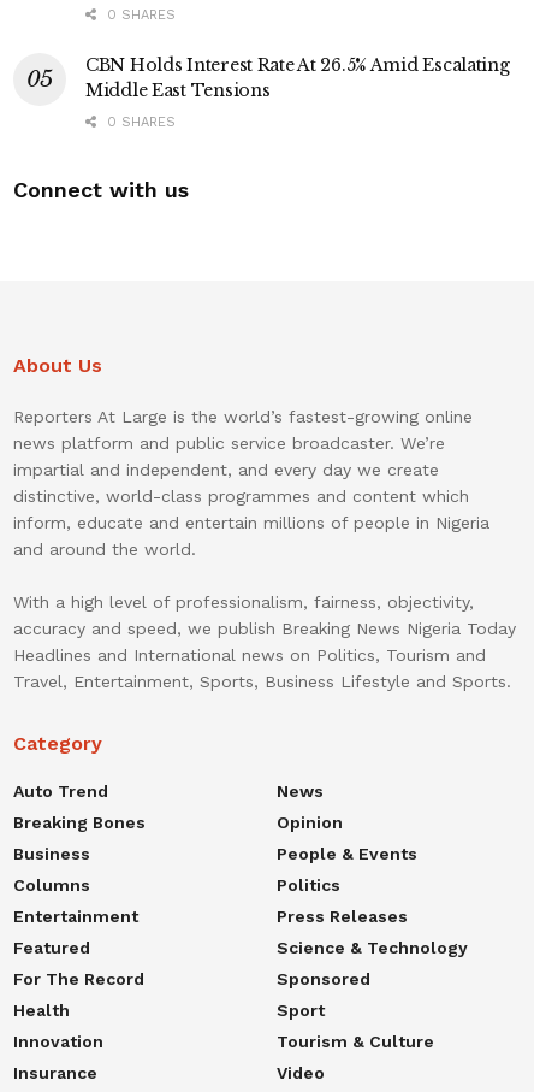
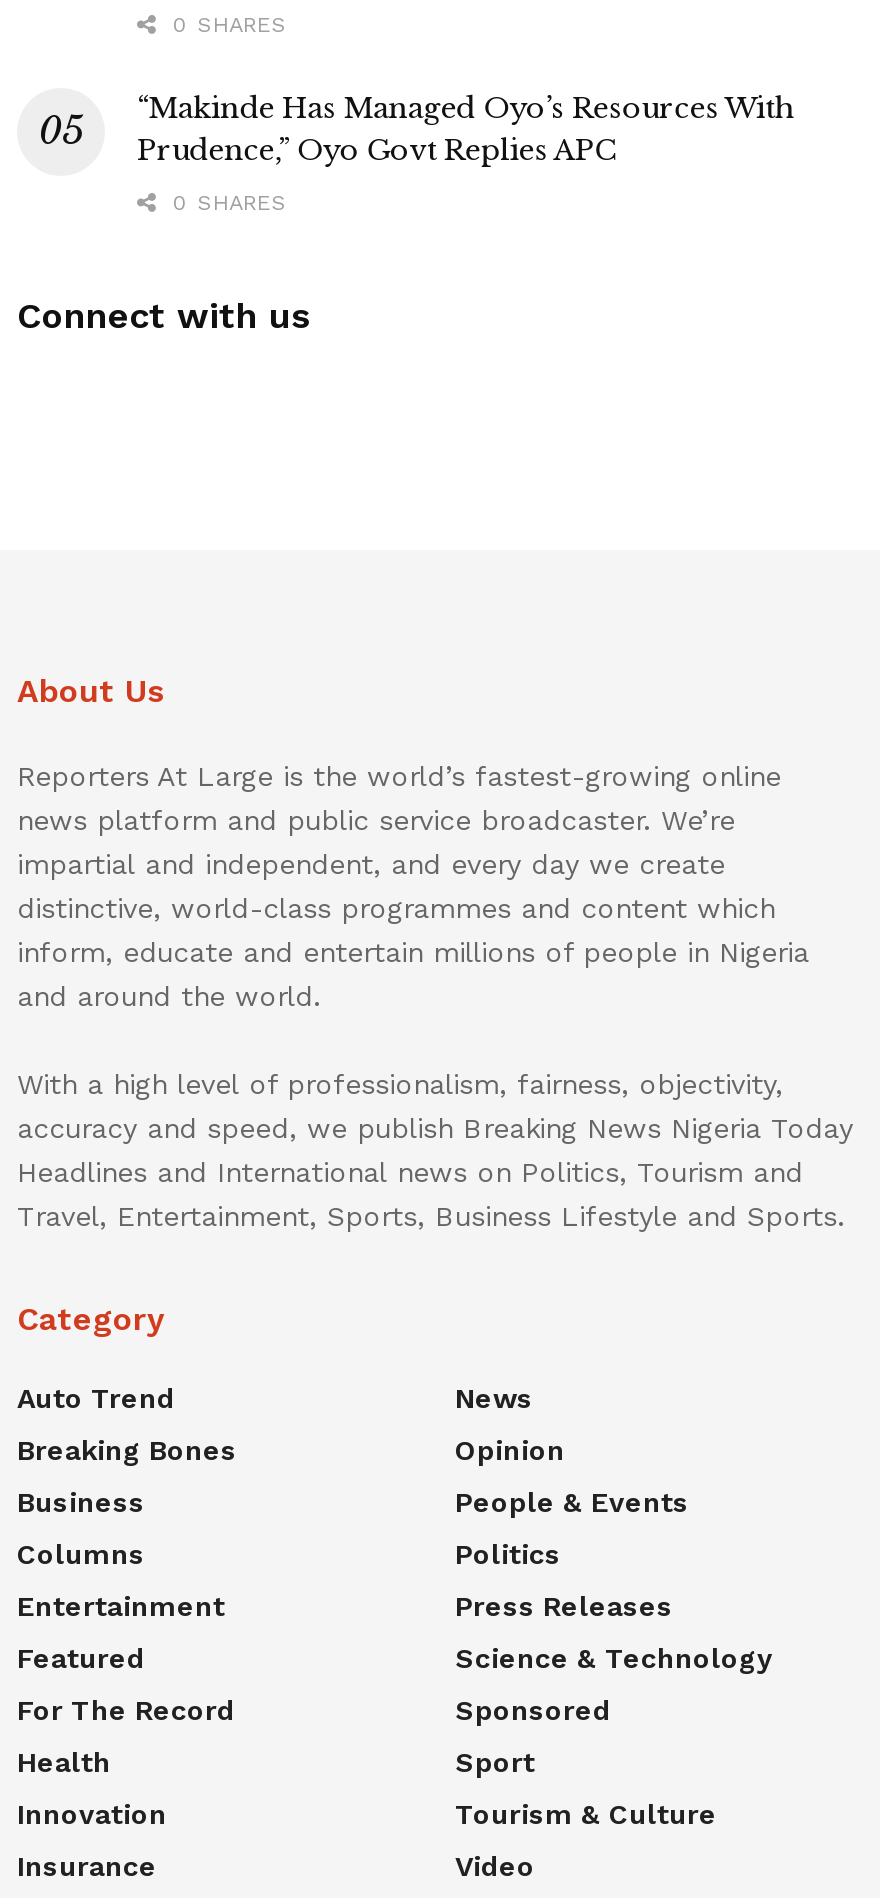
[85,55,509,102] CBN Holds Interest Rate At 26.5% Amid Escalating | Middle East Tensions -> [137,91,794,169] “Makinde Has Managed Oyo’s Resources With | Prudence,” Oyo Govt Replies APC

